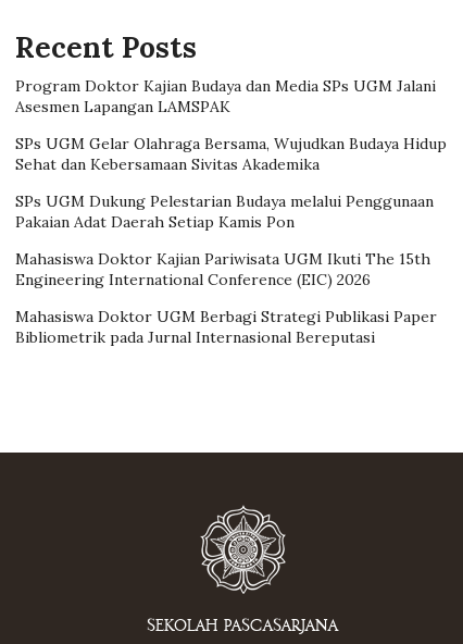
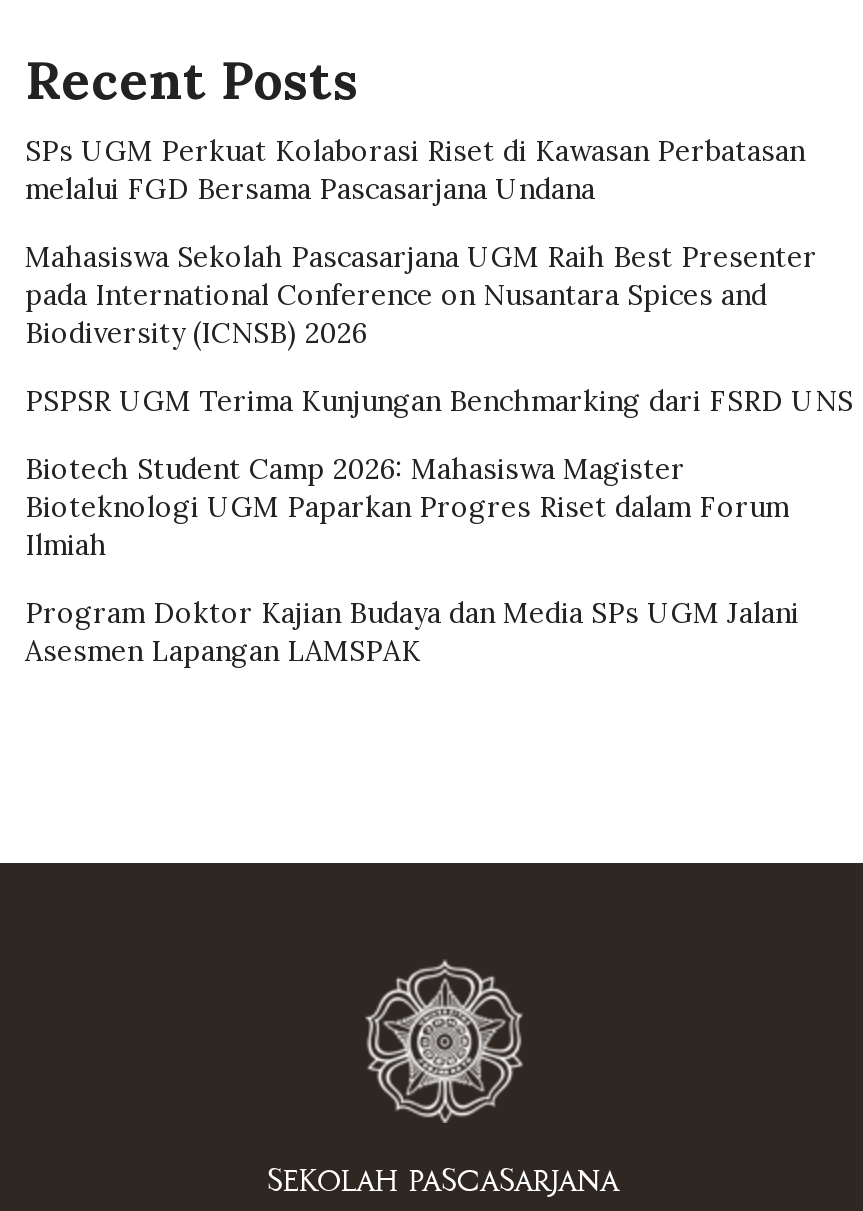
none -> [25,133,853,563] SPs UGM Perkuat Kolaborasi Riset di Kawasan Perbatasan | melalui FGD Bersama Pascasarjana Undana | Mahasiswa Sekolah Pascasarjana UGM Raih Best Presenter | pada International Conference on Nusantara Spices and | Biodiversity (ICNSB) 2026 | PSPSR UGM Terima Kunjungan Benchmarking dari FSRD UNS | Biotech Student Camp 2026: Mahasiswa Magister | Bioteknologi UGM Paparkan Progres Riset dalam Forum | Ilmiah
moved [15,76,436,116] -> [25,595,799,669]: Program Doktor Kajian Budaya dan Media SPs UGM Jalani | Asesmen Lapangan LAMSPAK
[15,134,447,347] SPs UGM Gelar Olahraga Bersama, Wujudkan Budaya Hidup | Sehat dan Kebersamaan Sivitas Akademika | SPs UGM Dukung Pelestarian Budaya melalui Penggunaan | Pakaian Adat Daerah Setiap Kamis Pon | Mahasiswa Doktor Kajian Pariwisata UGM Ikuti The 15th | Engineering International Conference (EIC) 2026 | Mahasiswa Doktor UGM Berbagi Strategi Publikasi Paper | Bibliometrik pada Jurnal Internasional Bereputasi -> none

